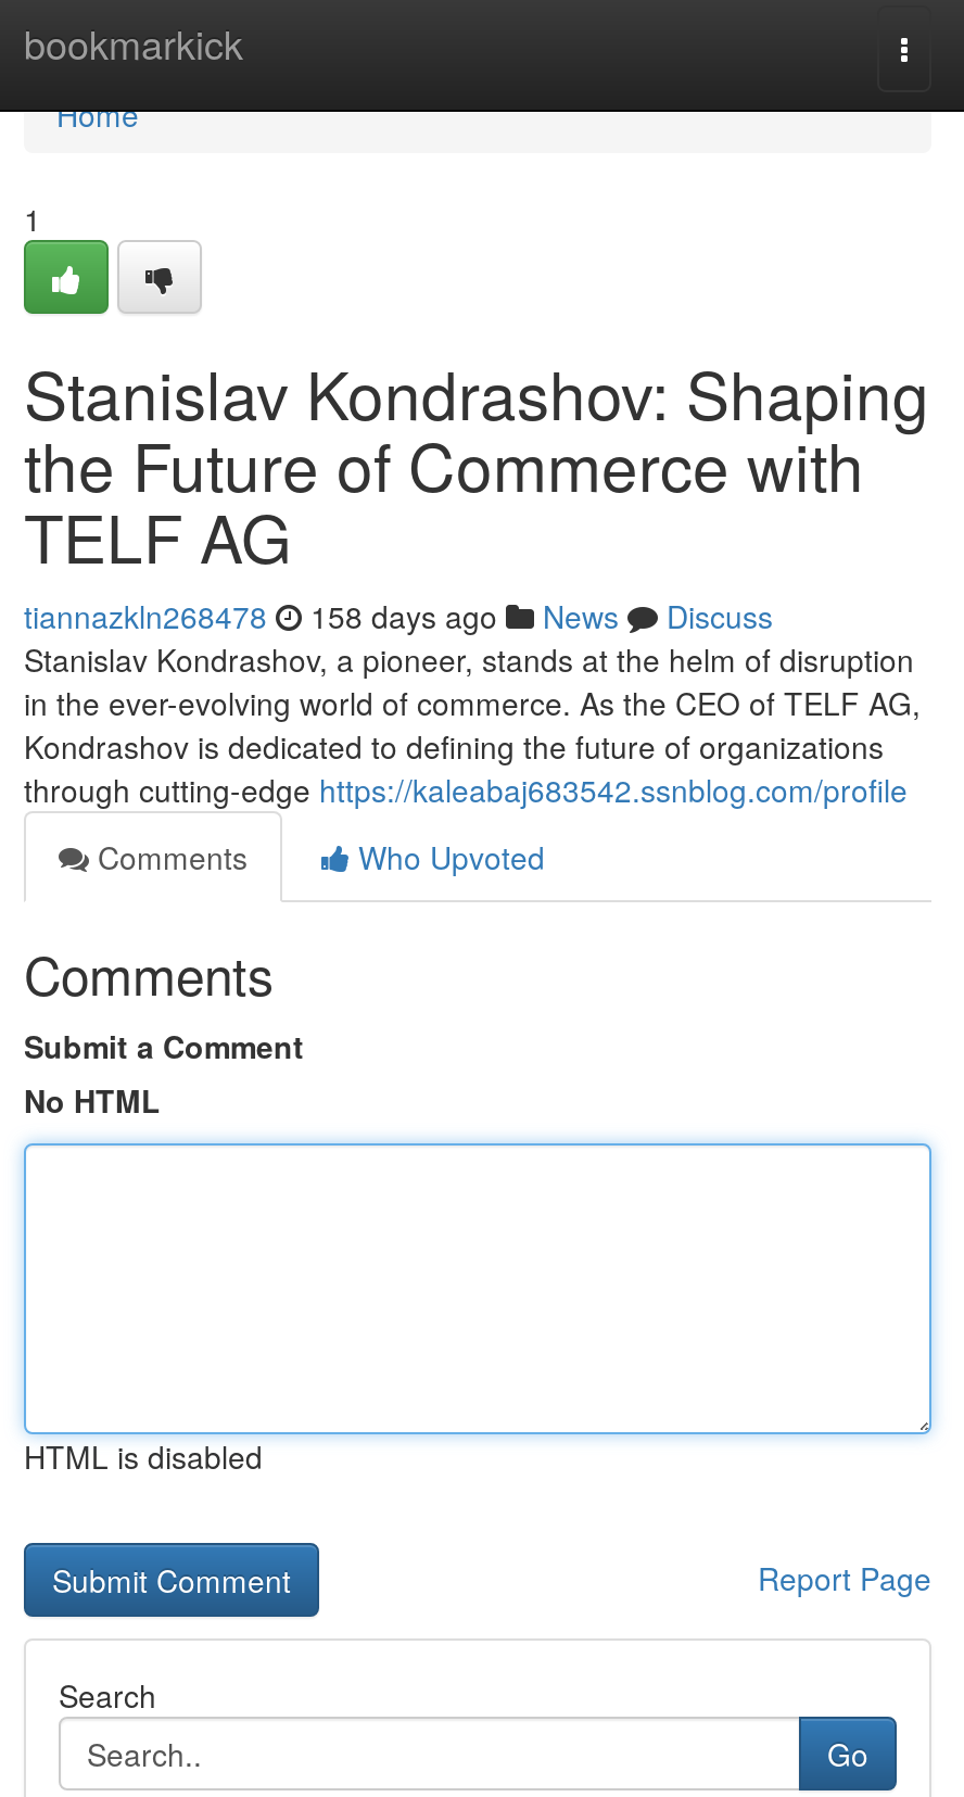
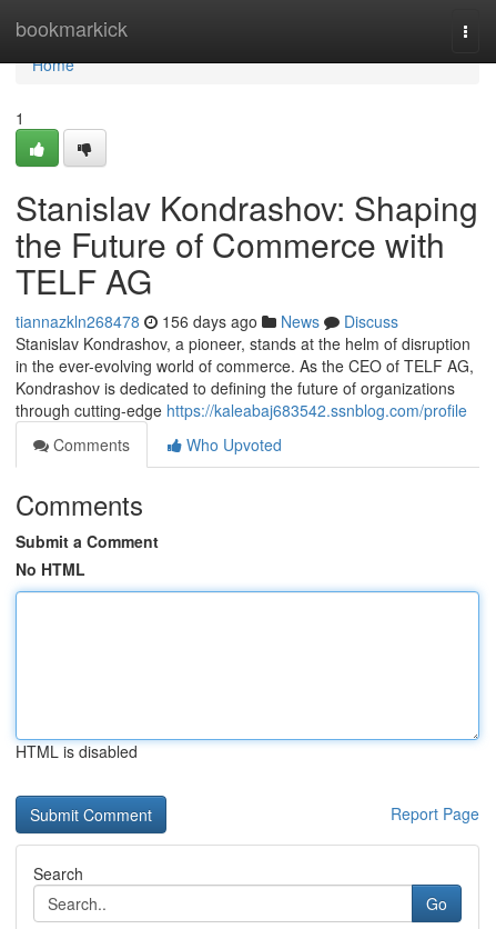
[24,594,773,637] tiannazkln268478 158 days ago News Discuss -> [16,310,398,332] tiannazkln268478 156 days ago News Discuss

